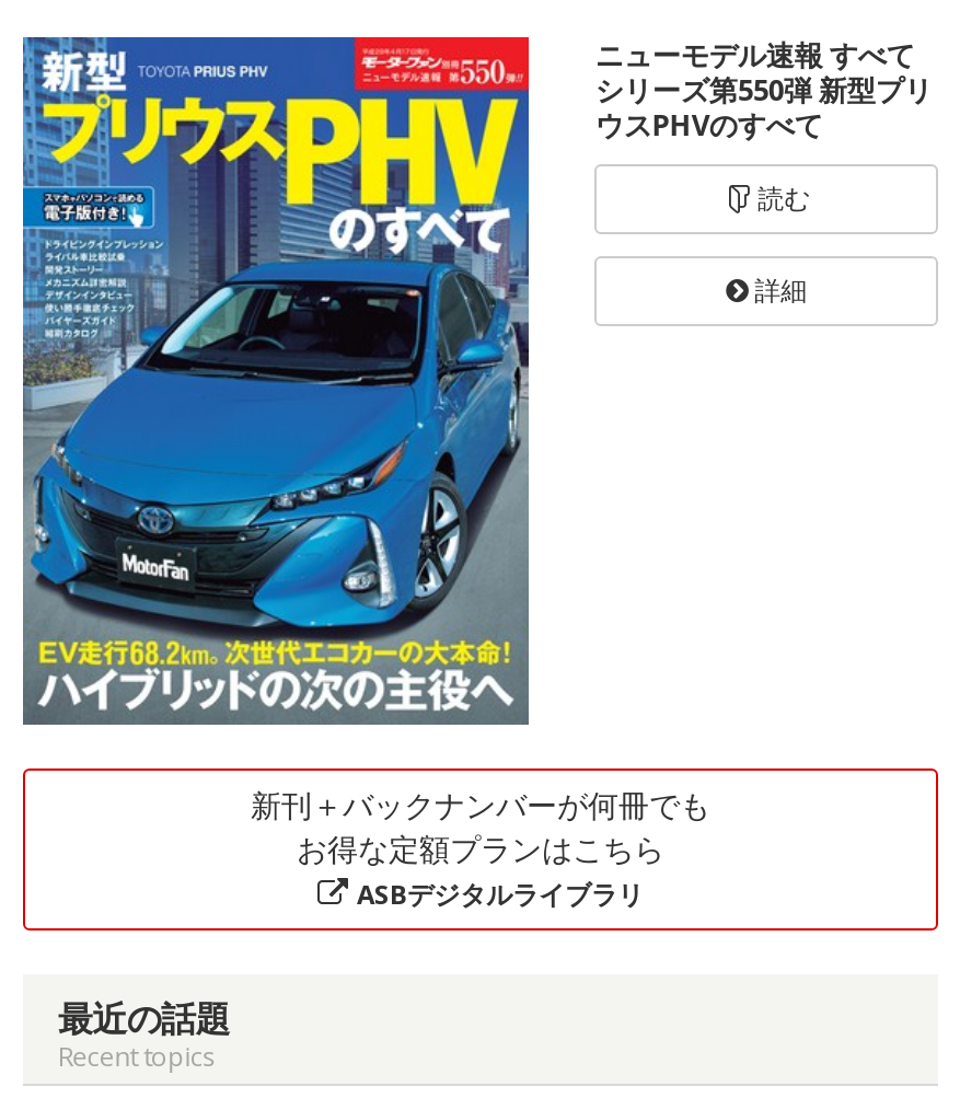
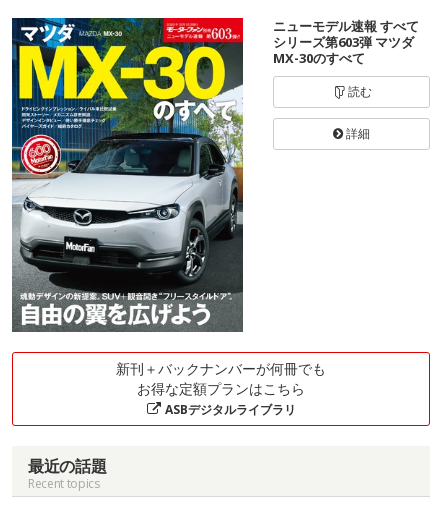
[21,35,932,718] [image] | シリーズ第550弾 新型プリ | ウスPHVのすべて -> [11,17,414,330] [image] | シリーズ第603弾 マツダ | MX-30のすべて

